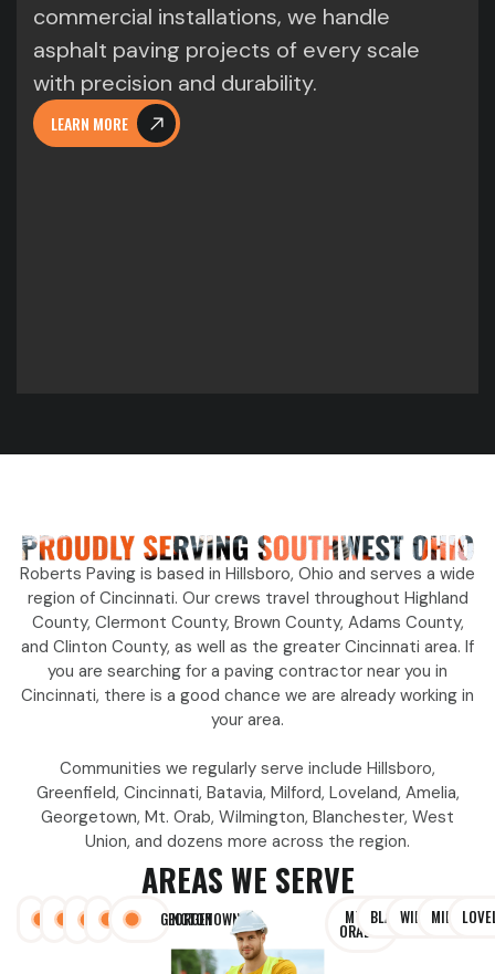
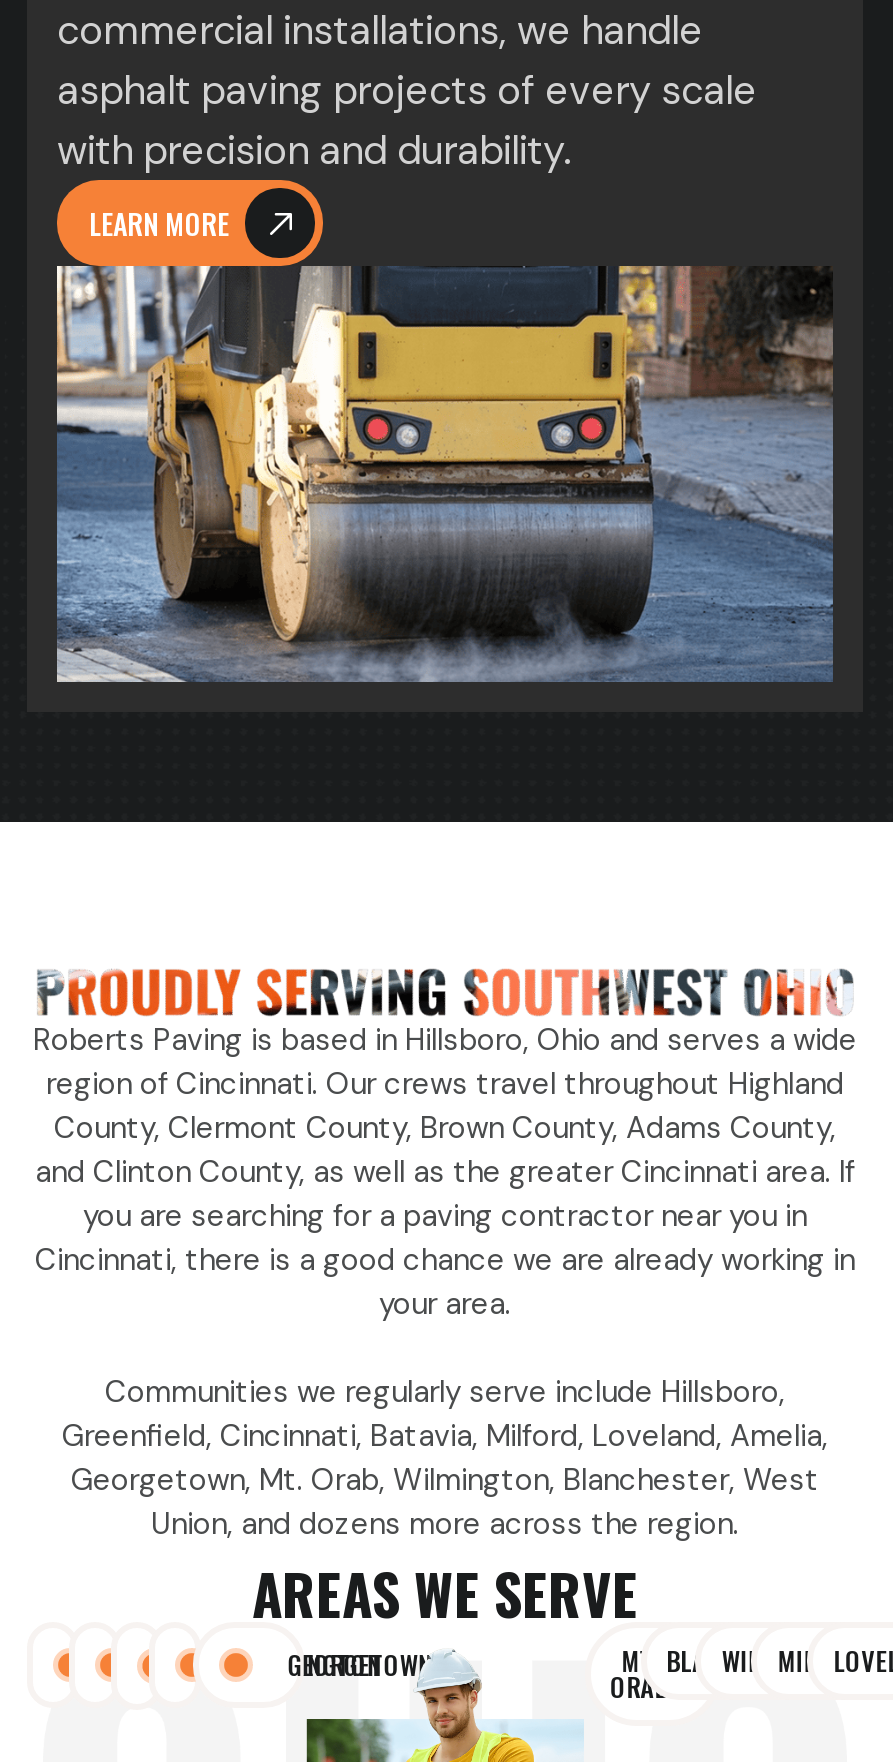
none -> [55,264,835,684] [image]

